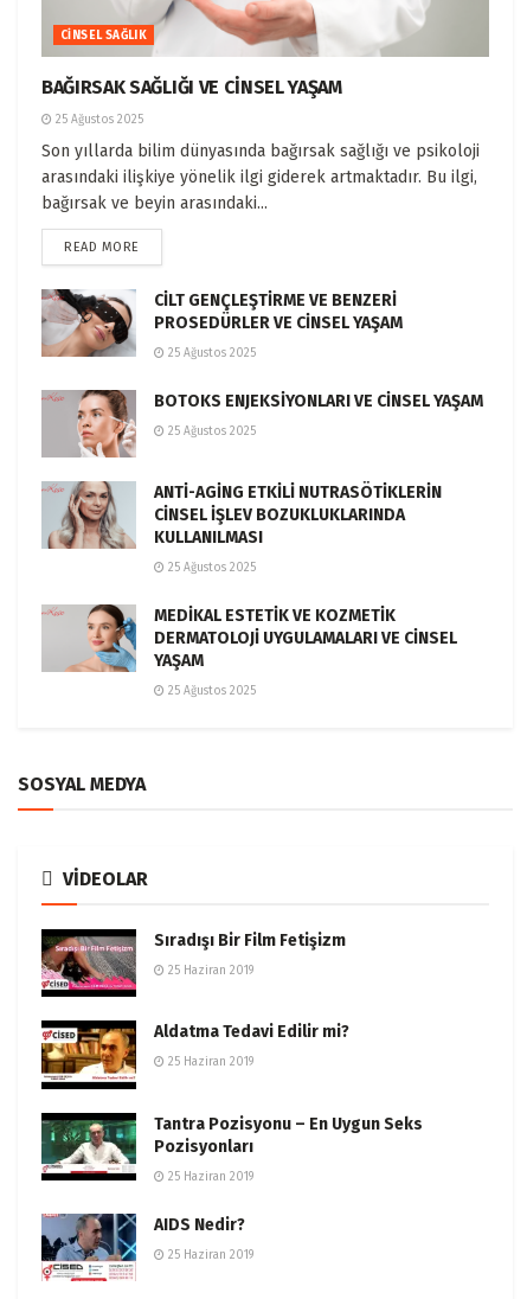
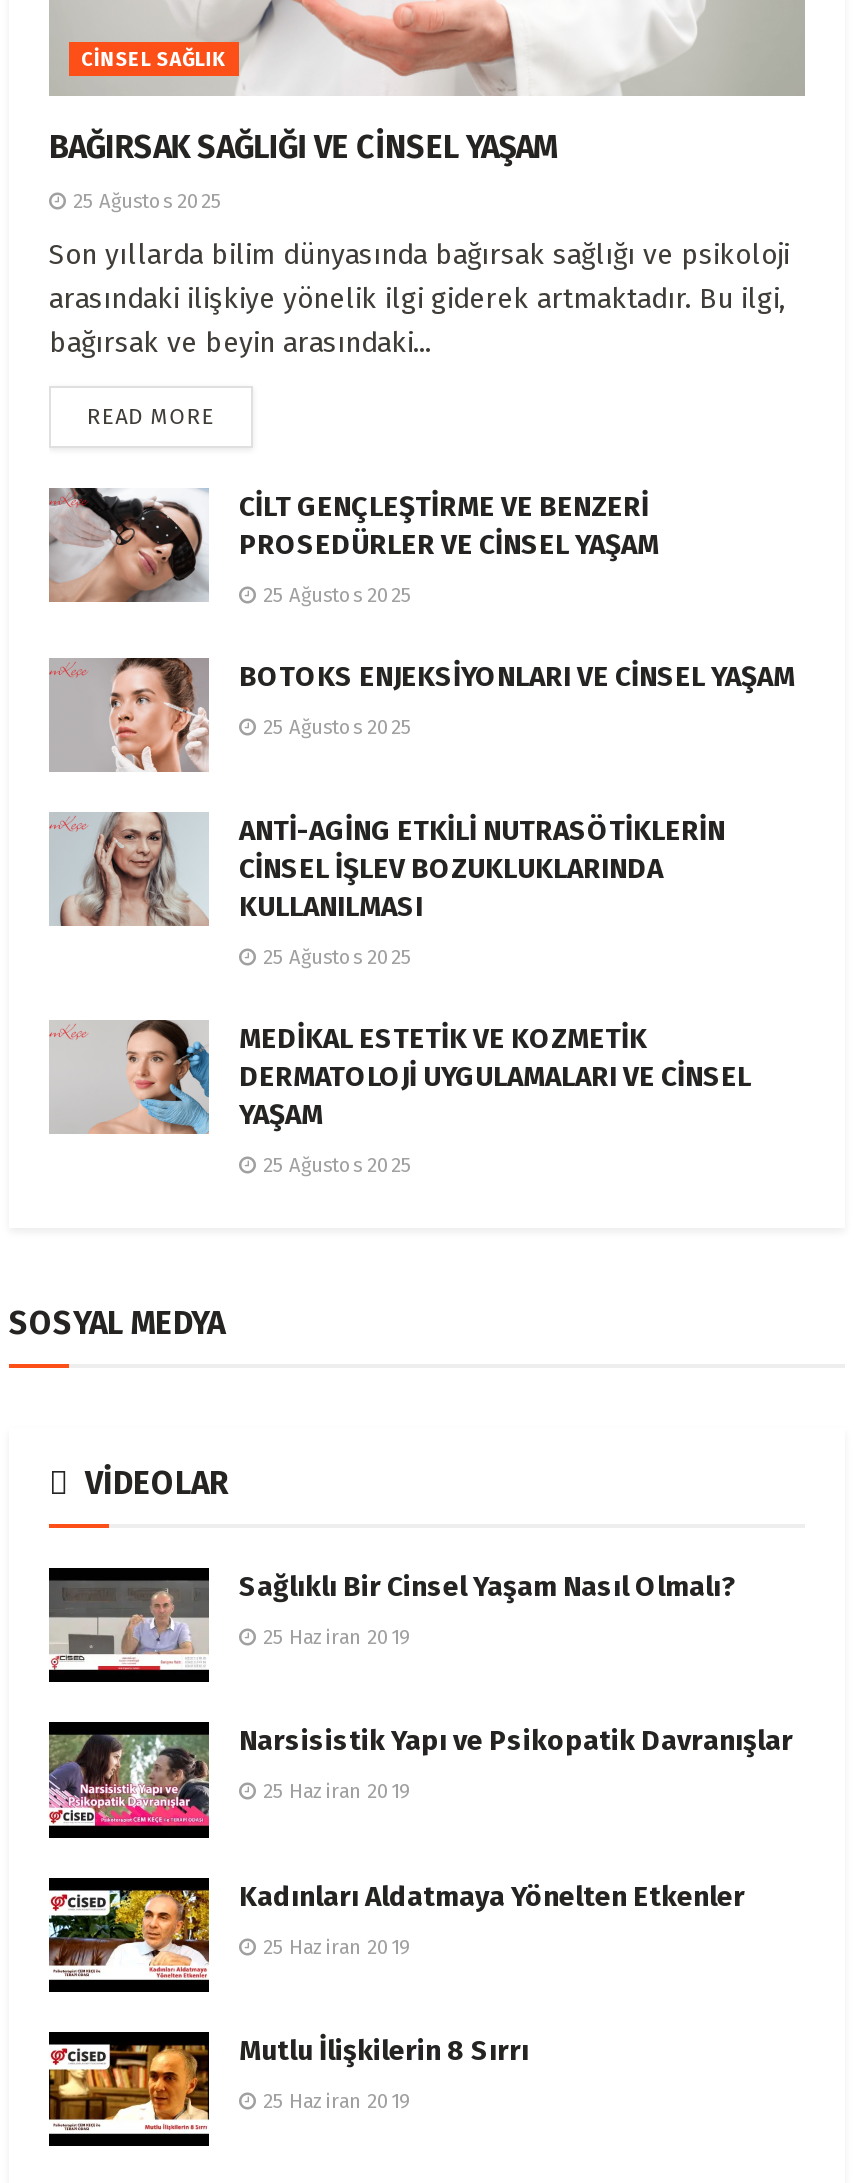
[41,931,346,991] [image] | Sıradışı Bir Film Fetişizm -> [49,1570,735,1672] [image] | Sağlıklı Bir Cinsel Yaşam Nasıl Olmalı?
[40,1022,349,1083] [image] | Aldatma Tedavi Edilir mi? -> [47,1725,793,1828] [image] | Narsisistik Yapı ve Psikopatik Davranışlar
[40,1114,423,1190] [image] | Tantra Pozisyonu – En Uygun Seks | Pozisyonları -> [47,1879,745,1994] [image] | Kadınları Aldatmaya Yönelten Etkenler
[40,1212,245,1282] [image] | AIDS Nedir? -> [47,2030,529,2148] [image] | Mutlu İlişkilerin 8 Sırrı

